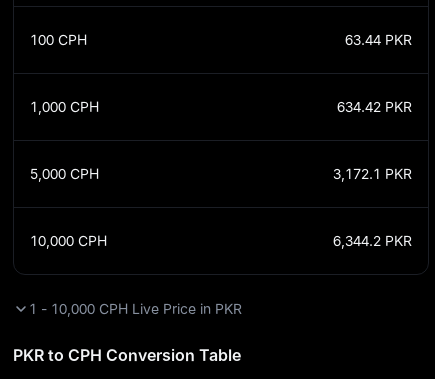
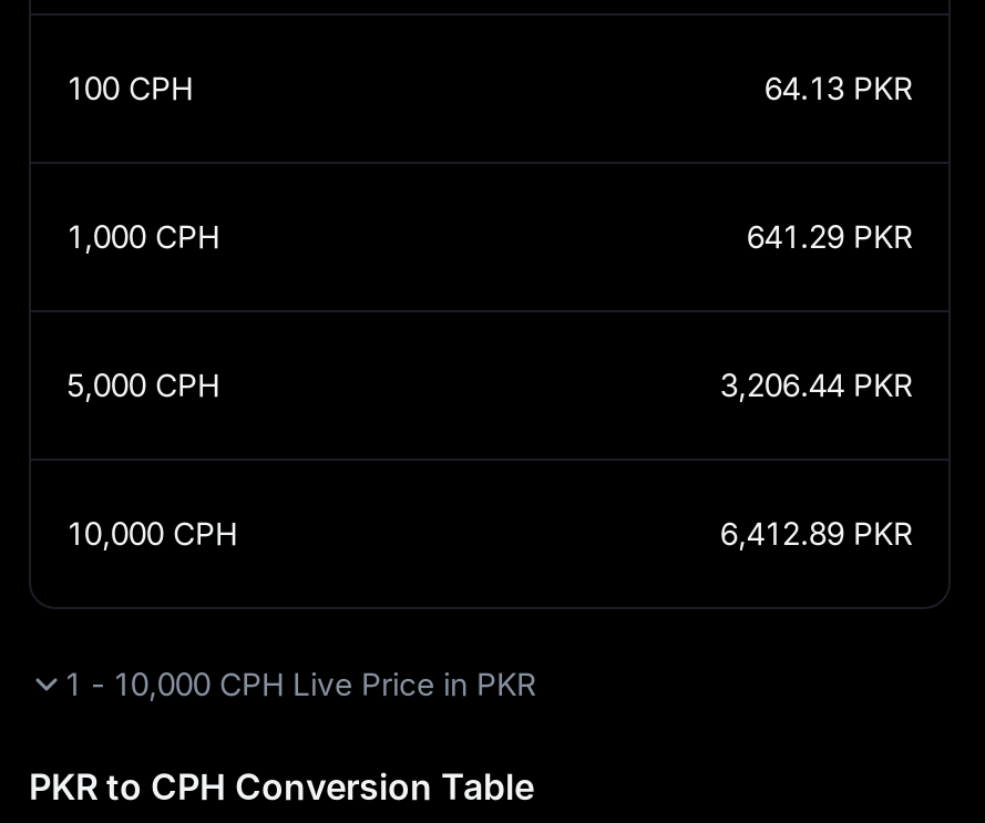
[345,31,412,48] 63.44 PKR -> [765,69,913,106] 64.13 PKR
[337,98,412,115] 634.42 PKR -> [747,217,913,255] 641.29 PKR
[333,165,412,182] 3,172.1 PKR -> [720,366,913,403] 3,206.44 PKR
[333,232,412,249] 6,344.2 PKR -> [720,514,913,552] 6,412.89 PKR

